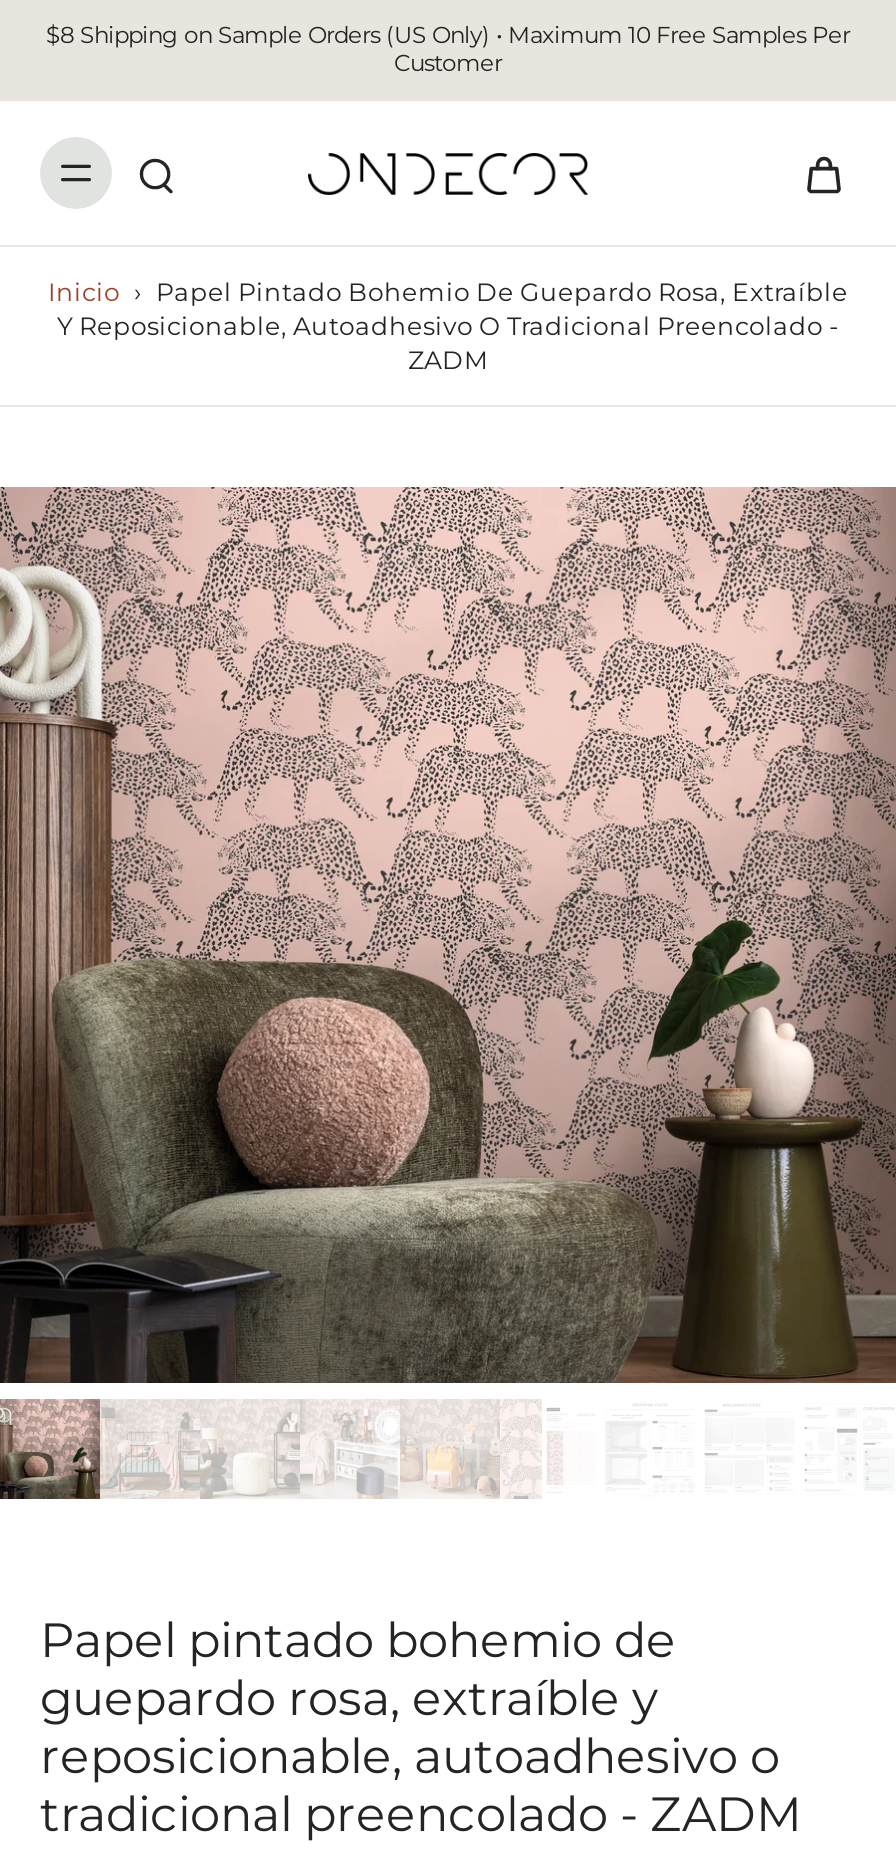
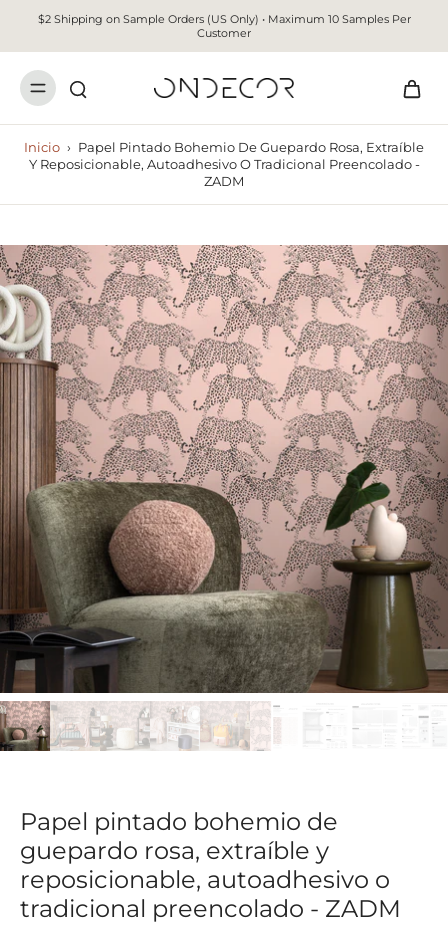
[46,21,850,49] $8 Shipping on Sample Orders (US Only) • Maximum 10 Free Samples Per -> [37,12,410,26] $2 Shipping on Sample Orders (US Only) • Maximum 10 Samples Per

